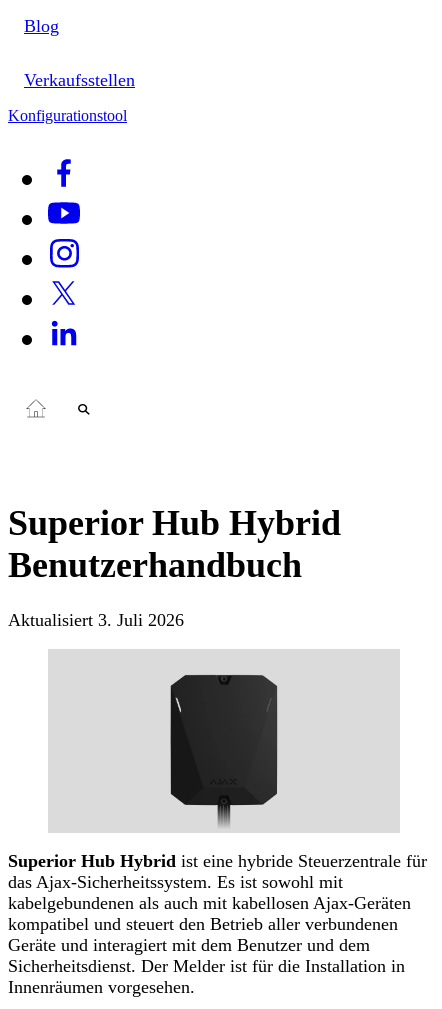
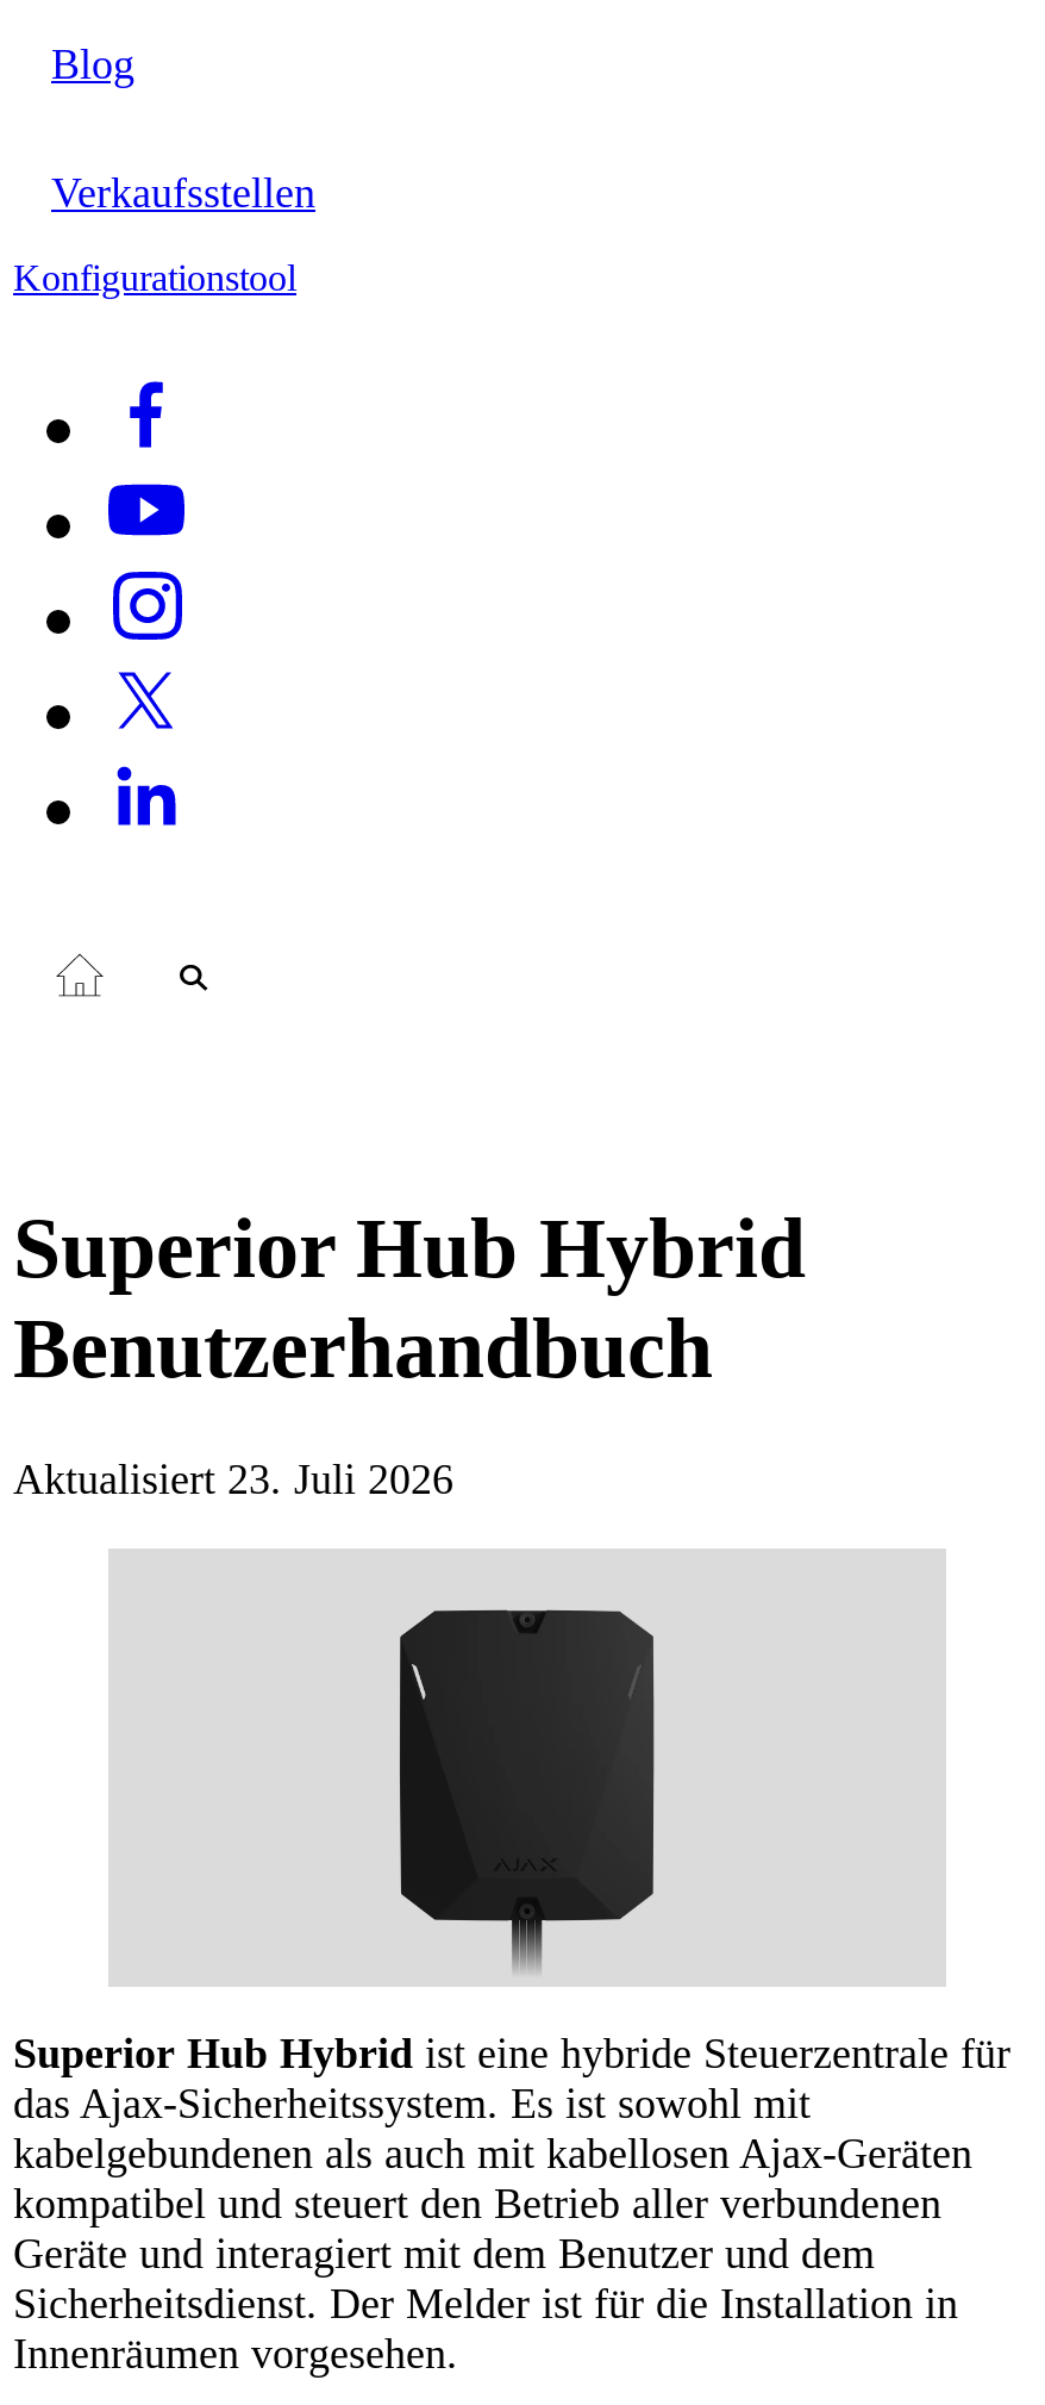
[8,610,184,630] Aktualisiert 3. Juli 2026 -> [13,1455,453,1503] Aktualisiert 23. Juli 2026

